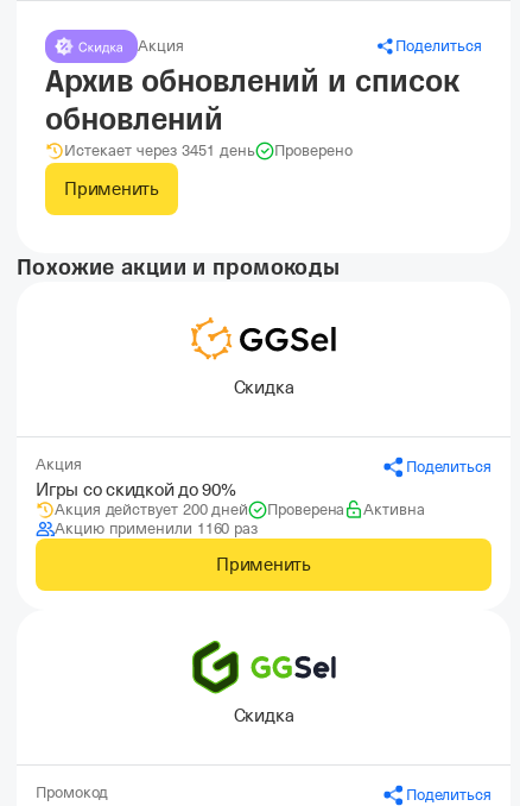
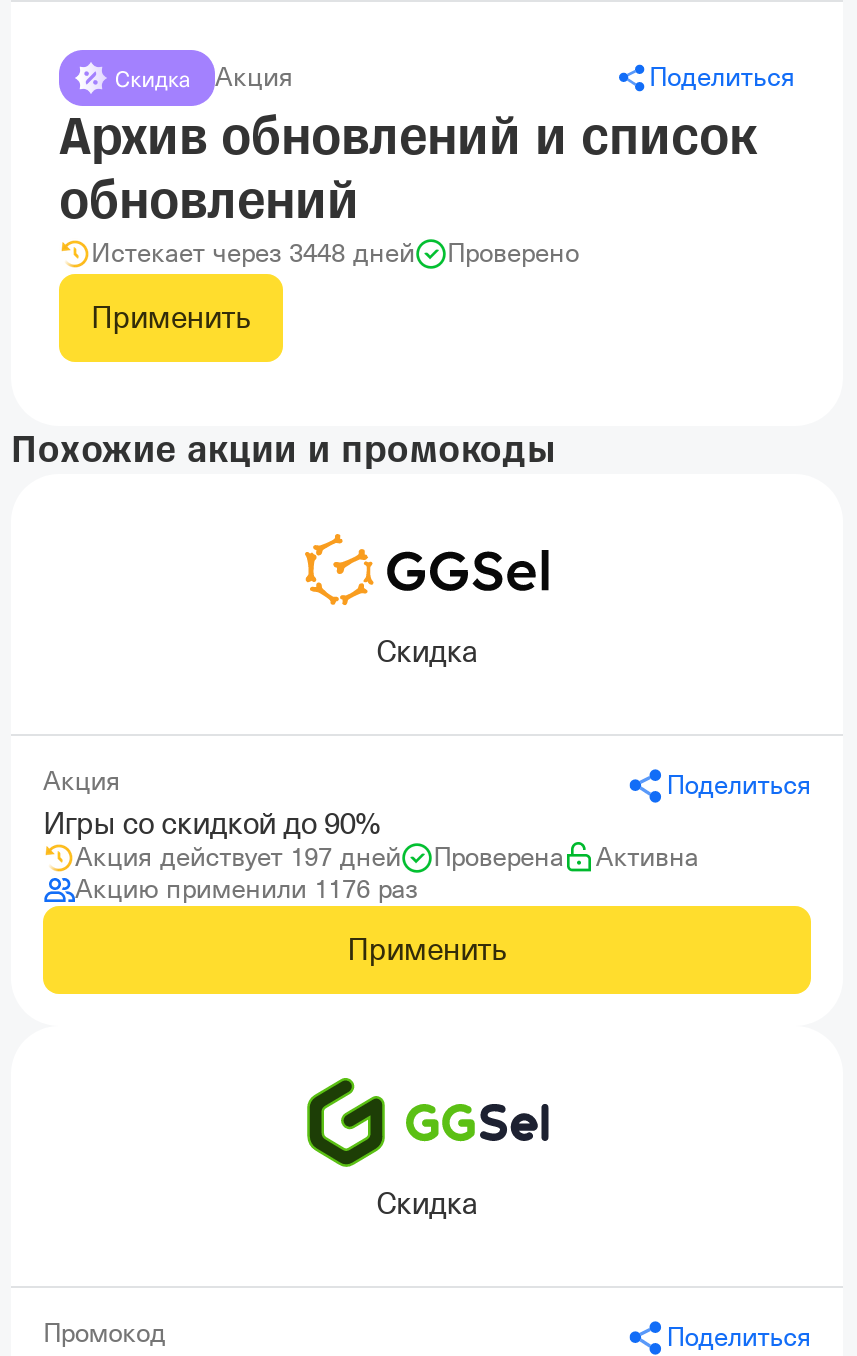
[64,141,255,159] Истекает через 3451 день -> [91,238,415,268] Истекает через 3448 дней
[55,500,248,518] Акция действует 200 дней -> [75,842,401,872] Акция действует 197 дней
[55,520,258,537] Акцию применили 1160 раз -> [75,874,417,904] Акцию применили 1176 раз

